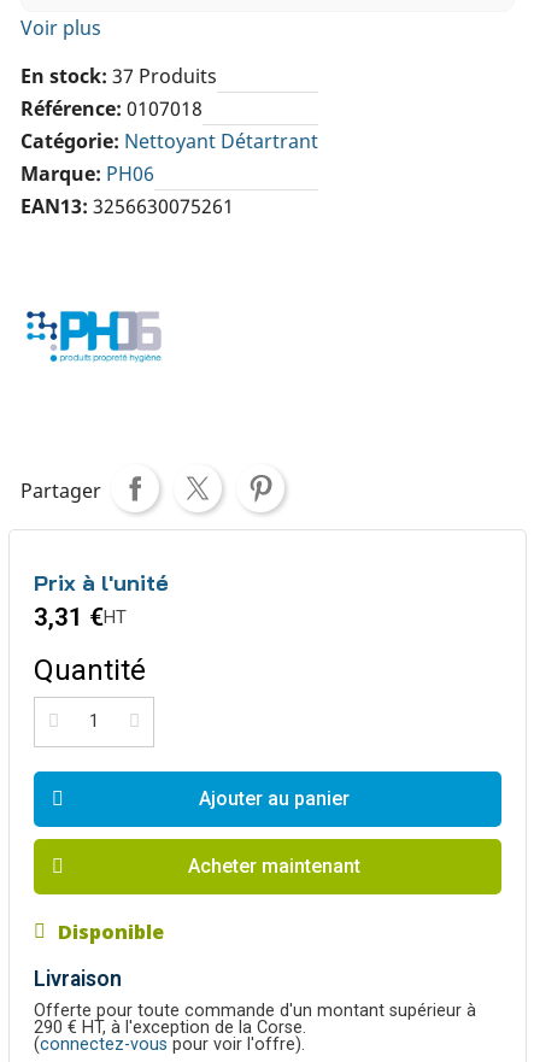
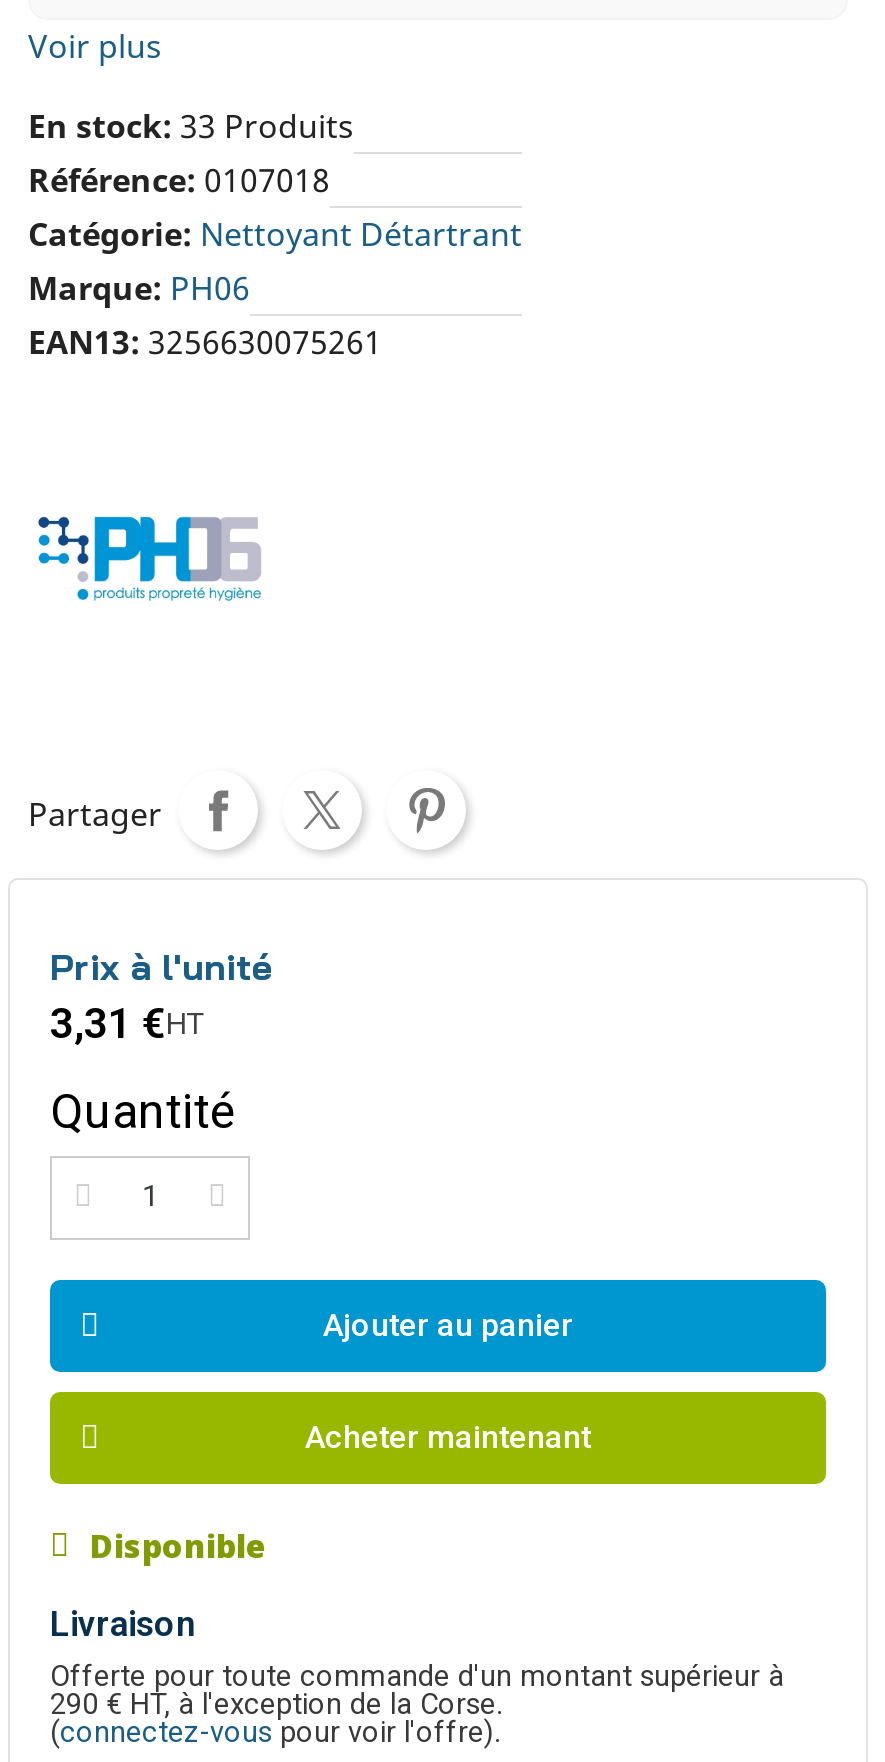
[20,62,217,89] En stock 37 Produits -> [28,103,354,147] En stock 33 Produits

